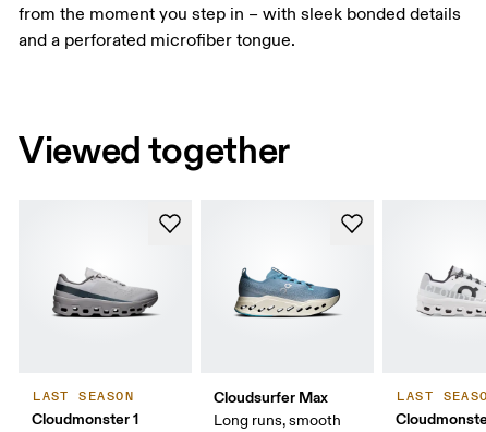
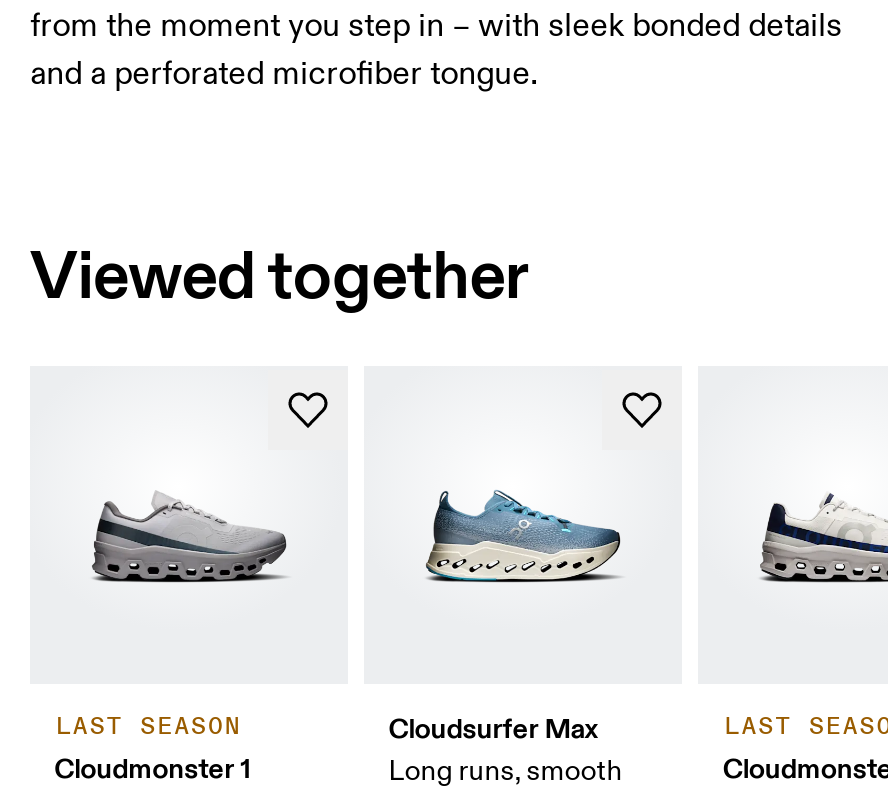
[417,265,483,317] [image] -> [760,488,882,584] [image]

